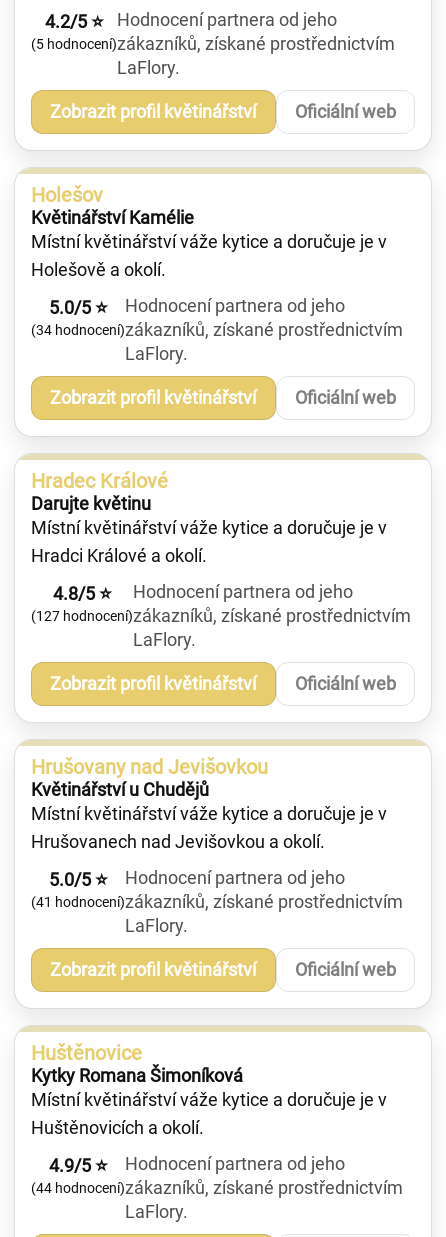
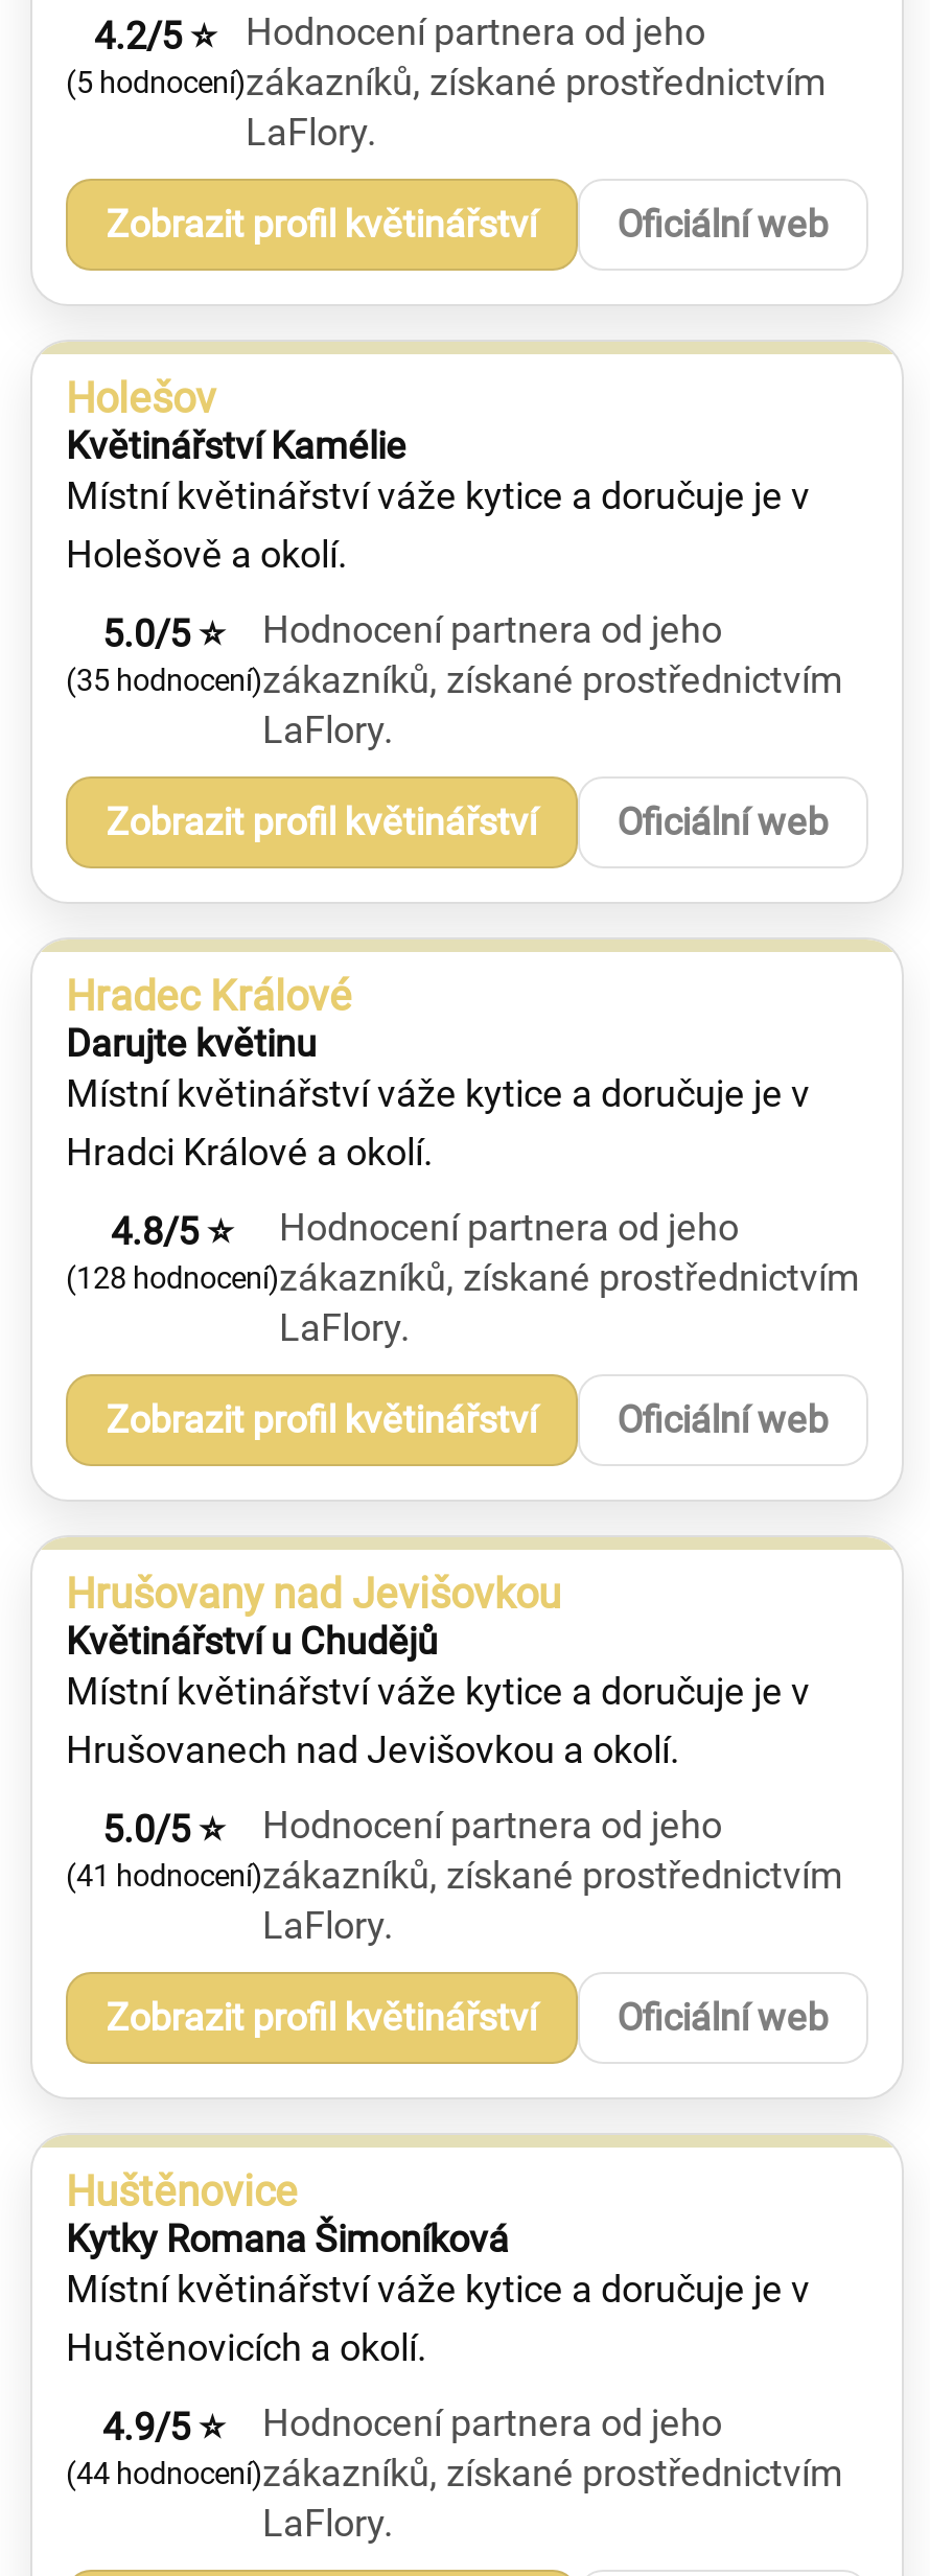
[31,319,403,340] (34 hodnocení) zákazníků, získané prostřednictvím -> [66,657,843,701] (35 hodnocení) zákazníků, získané prostřednictvím
[31,605,411,626] (127 hodnocení) zákazníků, získané prostřednictvím -> [66,1255,860,1299] (128 hodnocení) zákazníků, získané prostřednictvím

